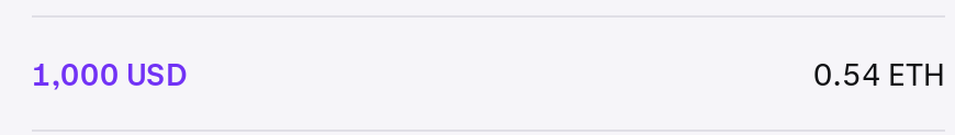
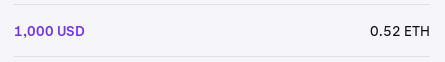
[813,54,945,93] 0.54 ETH -> [370,21,430,39] 0.52 ETH

